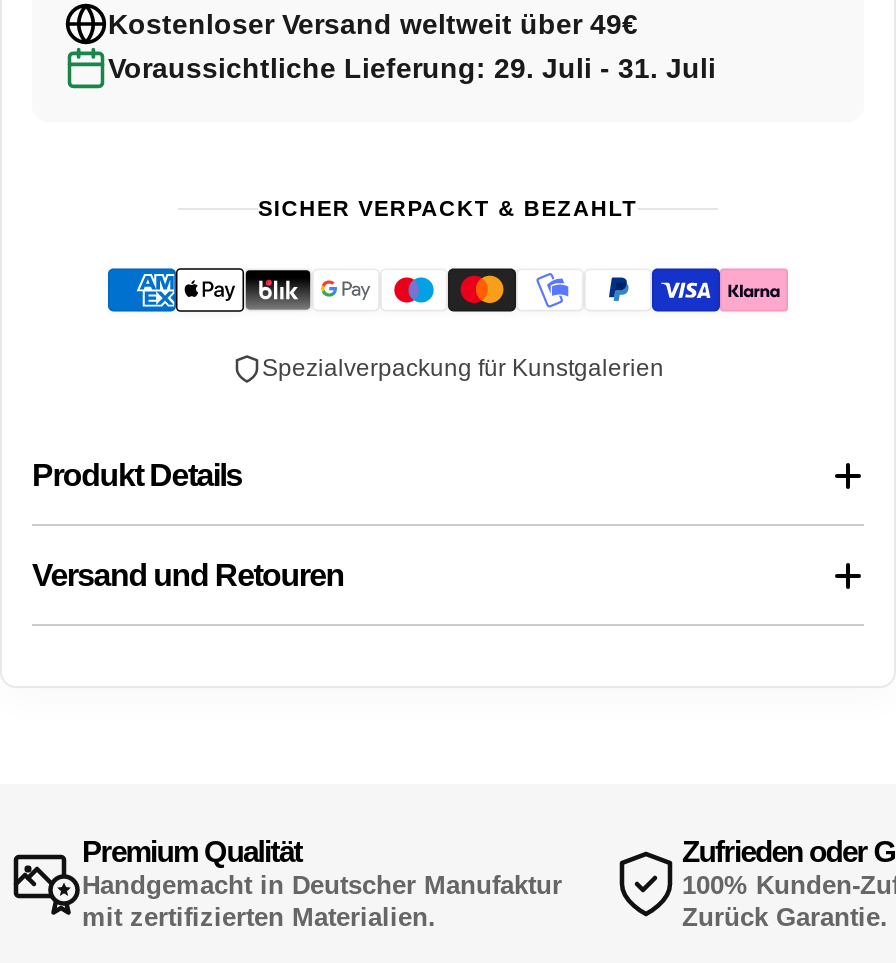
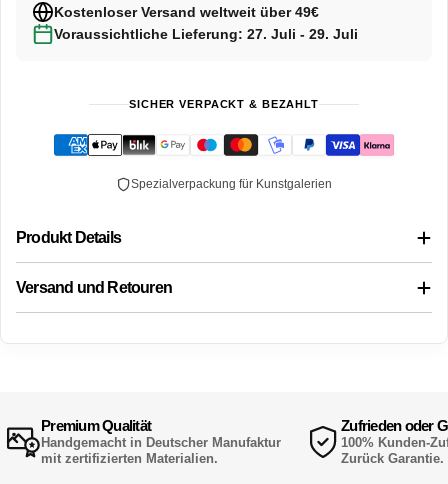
[108,53,716,85] Voraussichtliche Lieferung: 29. Juli - 31. Juli -> [54,26,358,42] Voraussichtliche Lieferung: 27. Juli - 29. Juli

